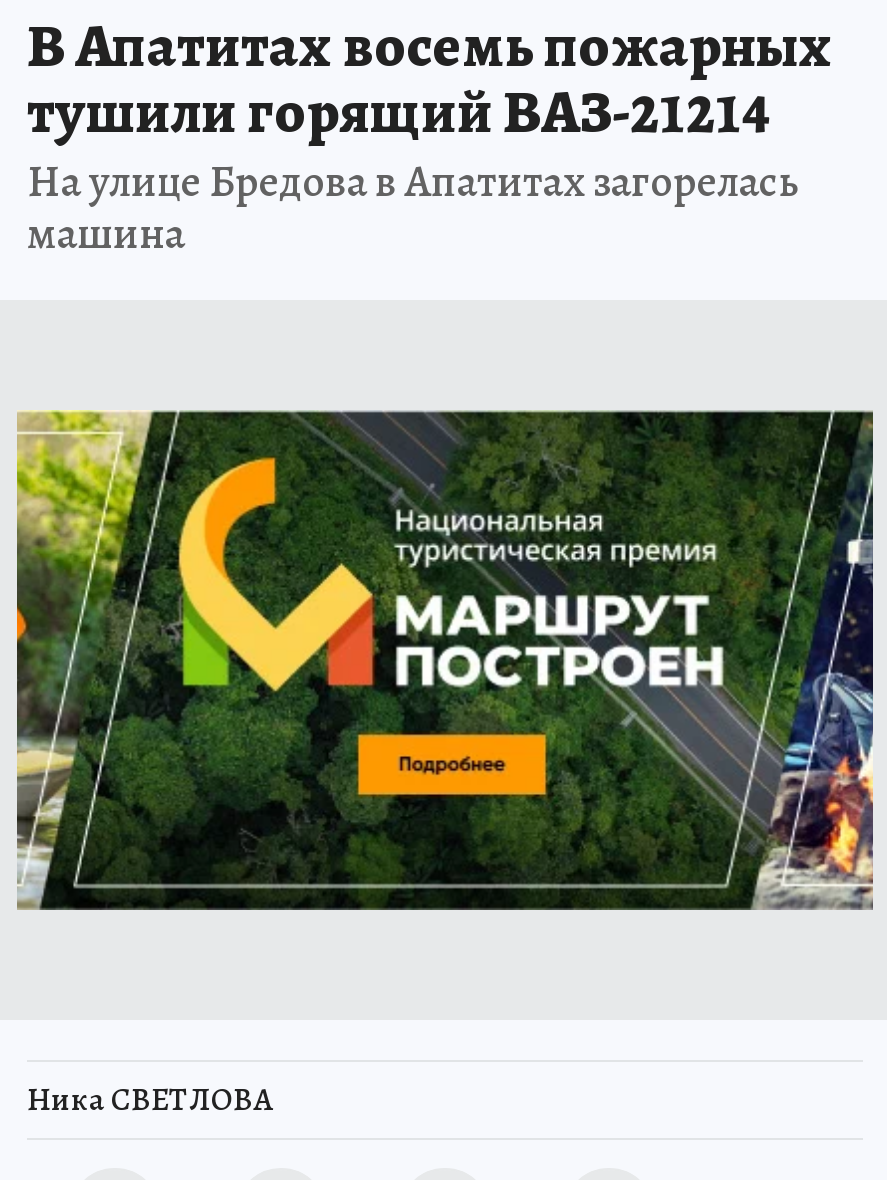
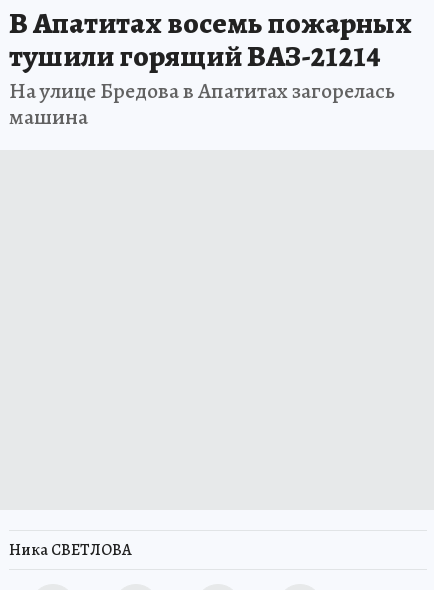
[15,408,875,912] [image] -> none

